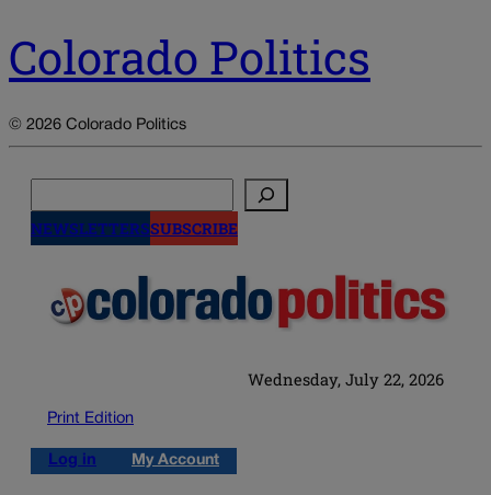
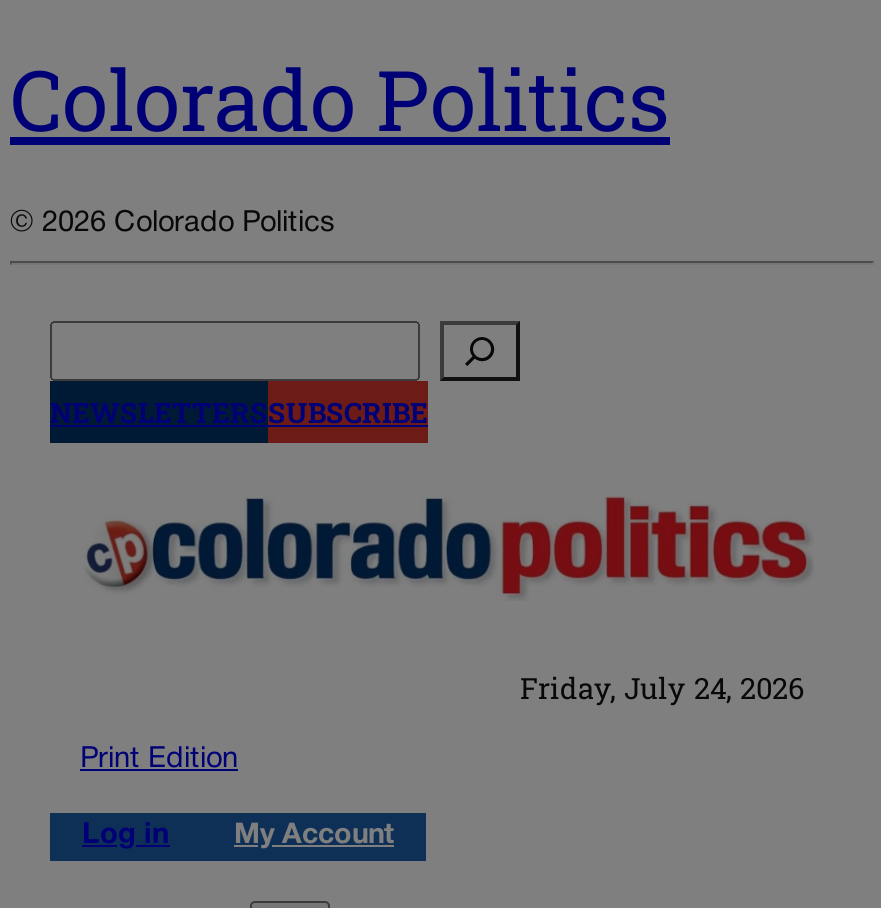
[248,369,444,390] Wednesday, July 22, 2026 -> [520,669,804,707] Friday, July 24, 2026

